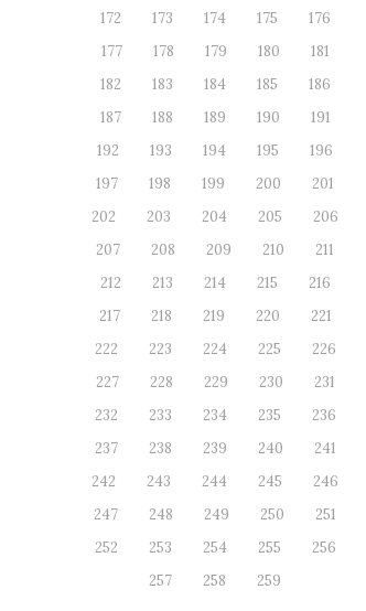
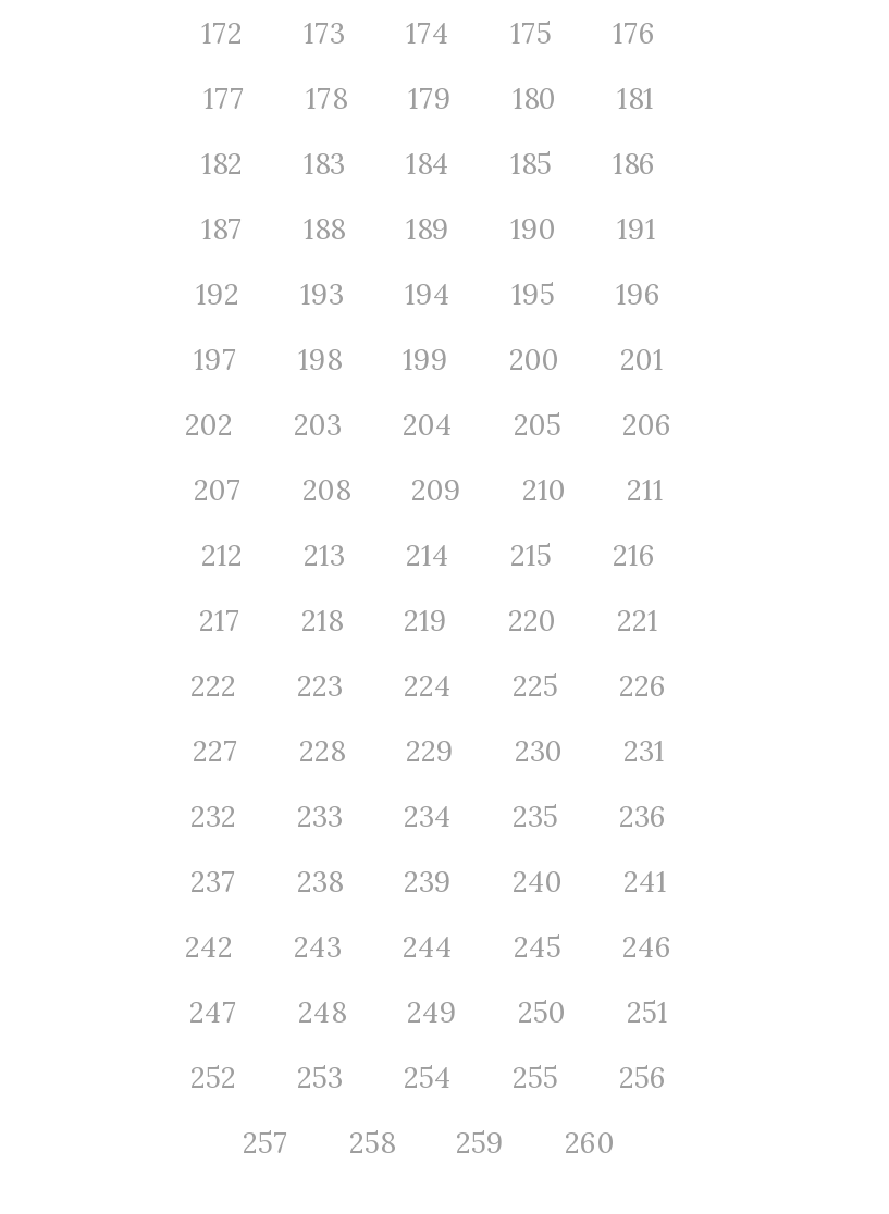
none -> [565,1125,615,1162] 260

